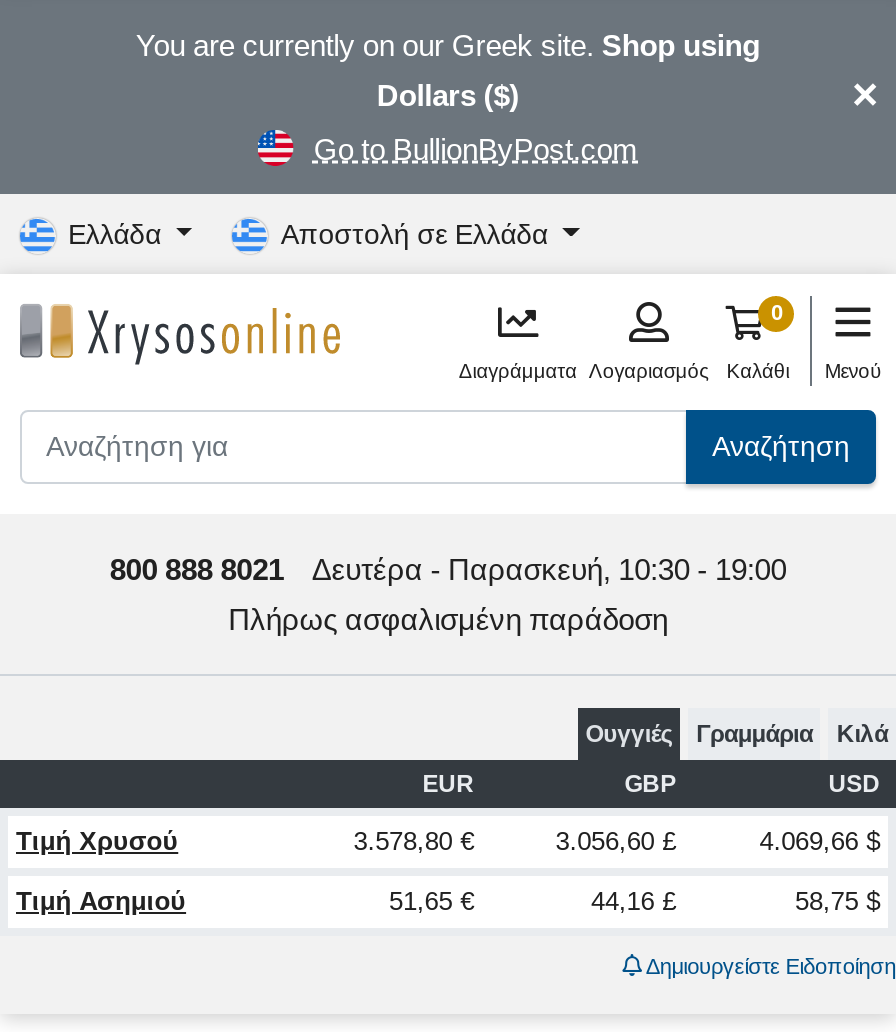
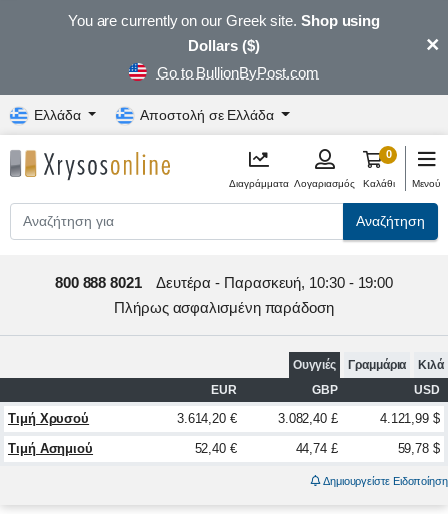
[354,827,474,857] 3.578,80 € -> [177,411,237,426] 3.614,20 €
[556,827,676,857] 3.056,60 £ -> [278,411,338,426] 3.082,40 £
[760,827,880,857] 4.069,66 $ -> [380,411,440,426] 4.121,99 $
[389,887,474,917] 51,65 € -> [194,441,237,456] 52,40 €
[591,887,676,917] 44,16 £ -> [295,441,338,456] 44,74 £
[795,887,880,917] 58,75 $ -> [397,441,440,456] 59,78 $

